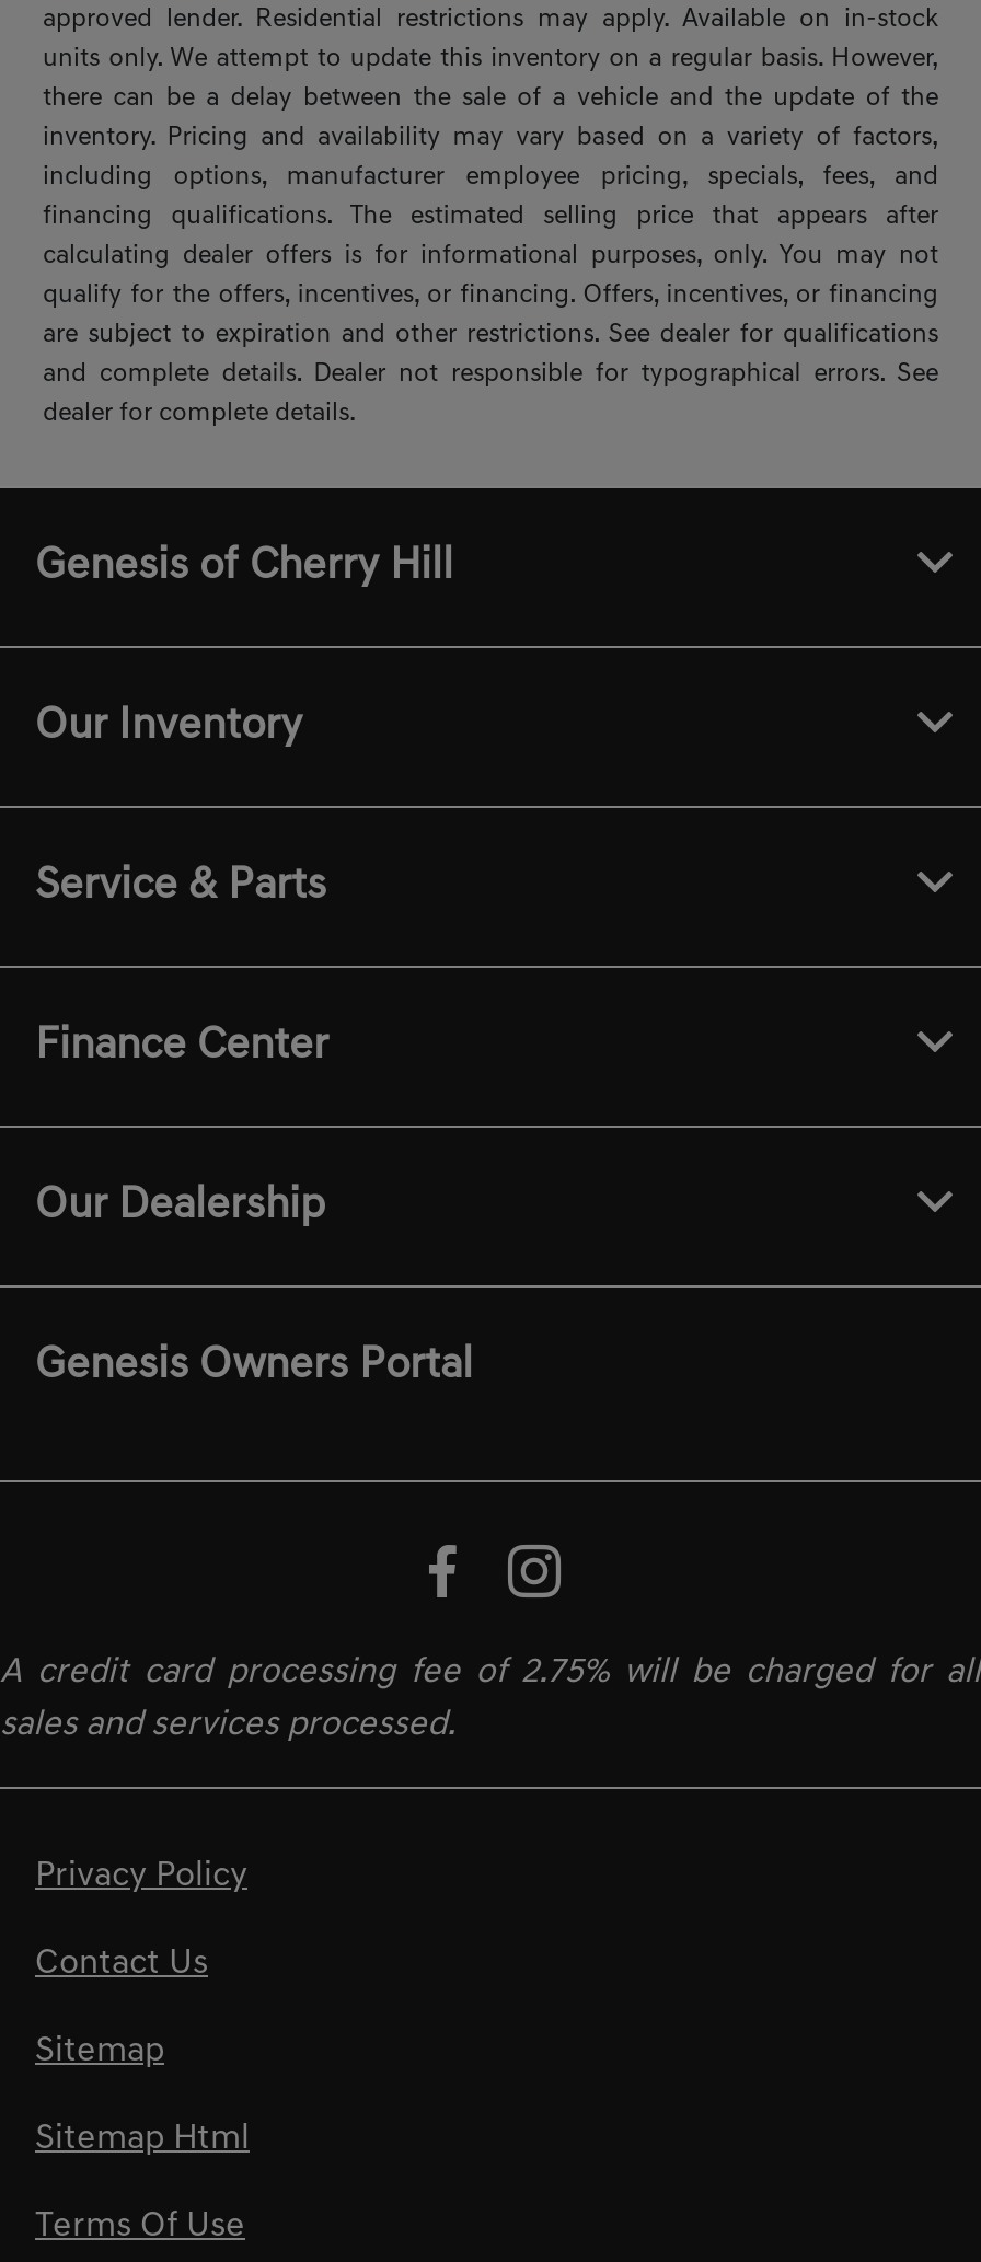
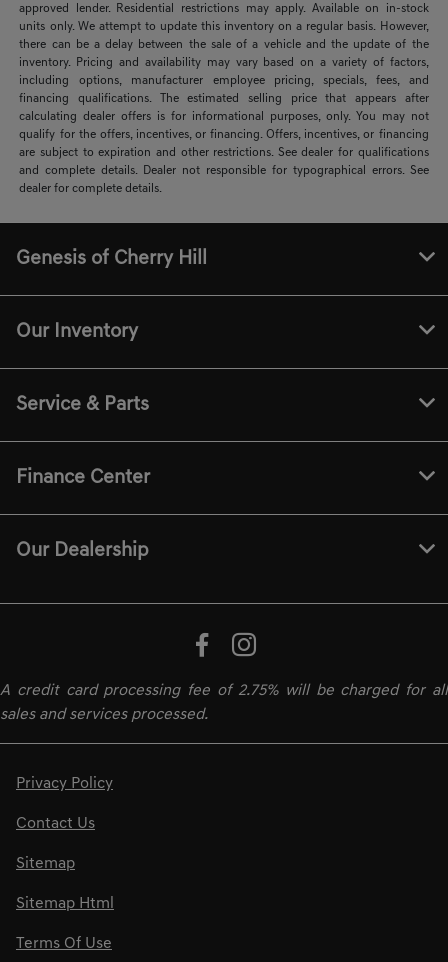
[35,1345,473,1389] Genesis Owners Portal -> none

